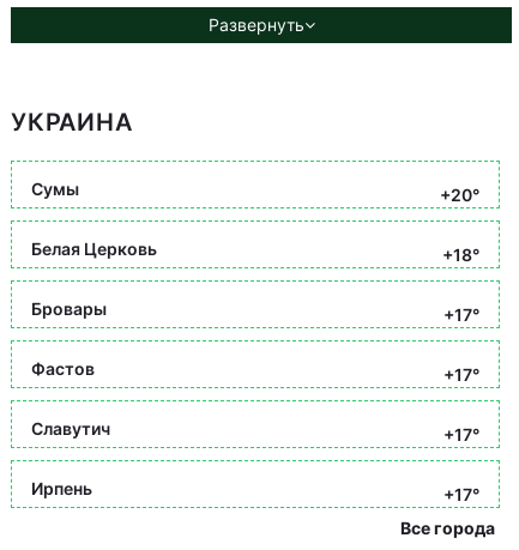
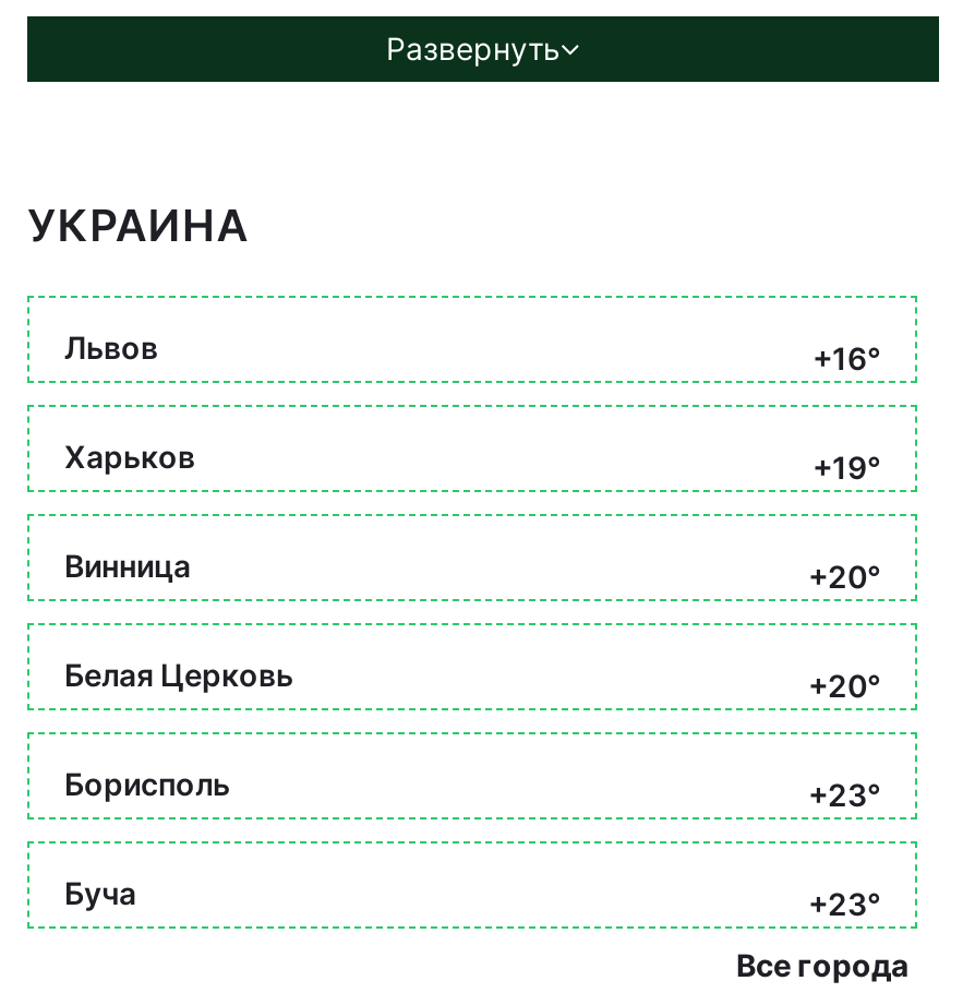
[31,178,79,198] Сумы -> [64,327,880,583] Львов | +16° | Харьков | +19° | Винница
moved [31,185,479,258] -> [64,558,880,692]: +20° | Белая Церковь
[31,244,479,504] +18° | Бровары | +17° | Фастов | +17° | Славутич | +17° | Ирпень | +17° -> [64,667,880,922] +20° | Борисполь | +23° | Буча | +23°

